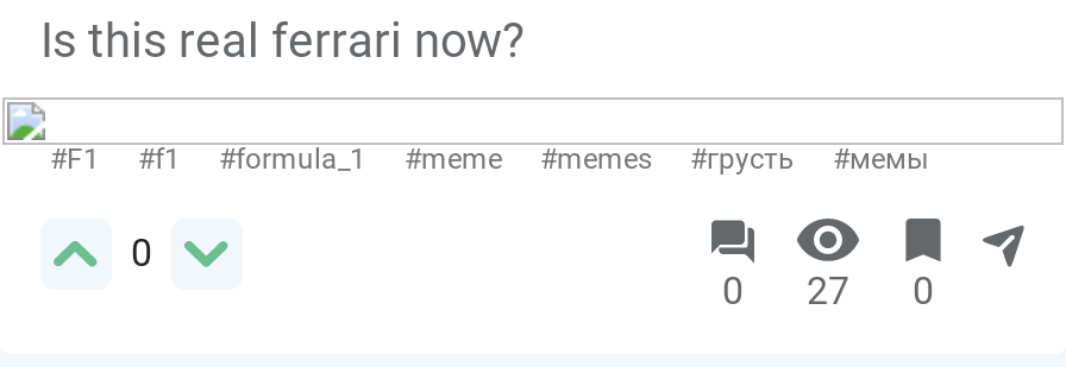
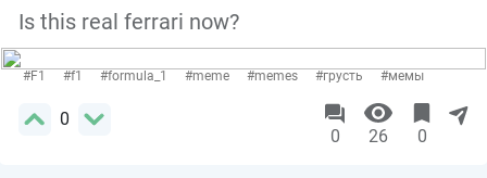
[722,268,934,313] 0 27 0 -> [330,126,427,146] 0 26 0

